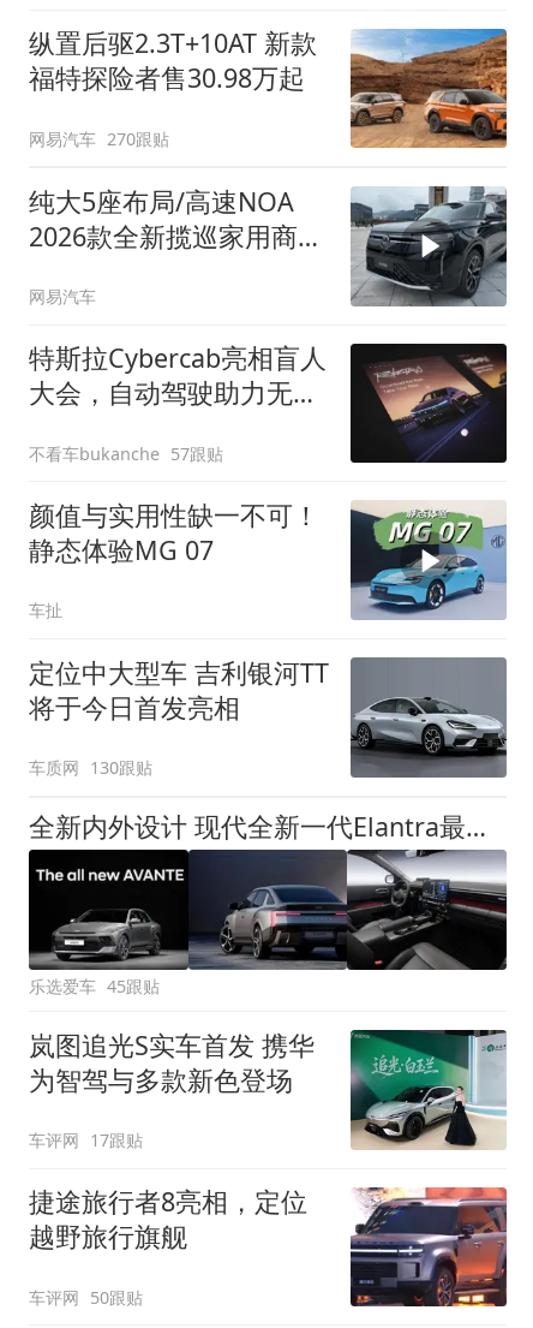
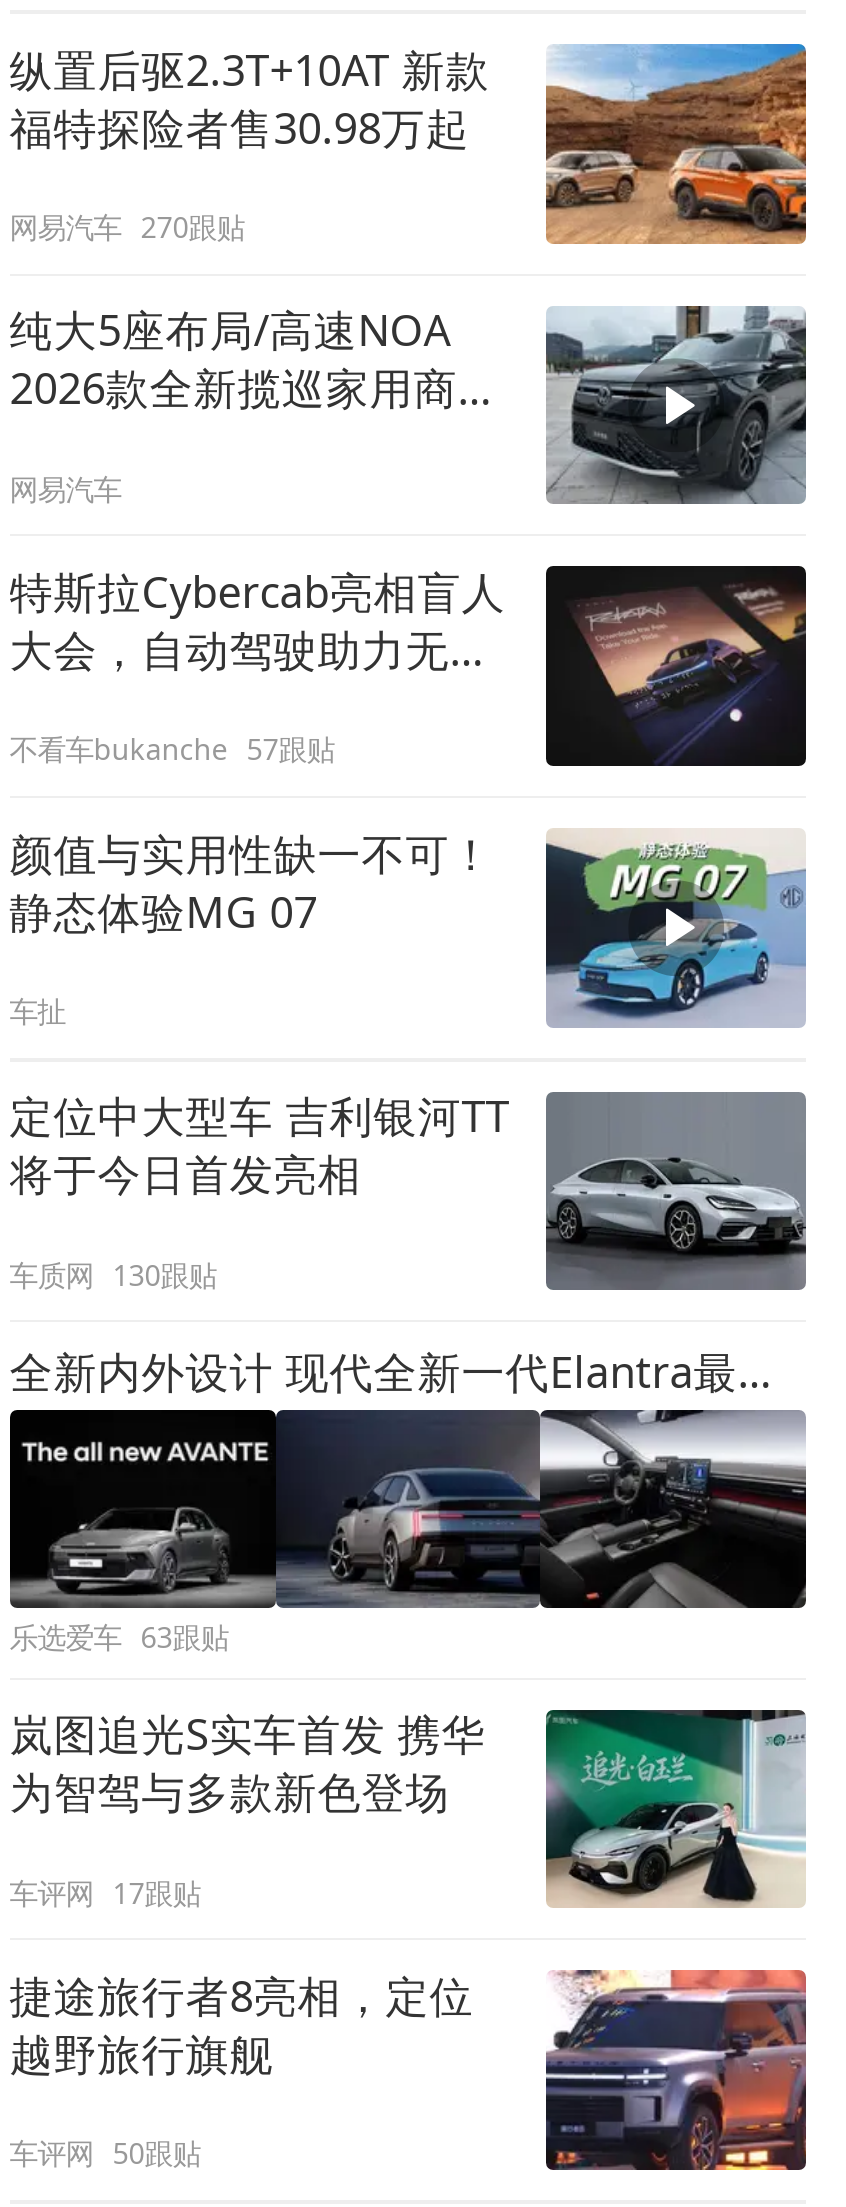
[28,975,160,998] 乐选爱车 45跟贴 -> [9,1618,229,1656] 乐选爱车 63跟贴

